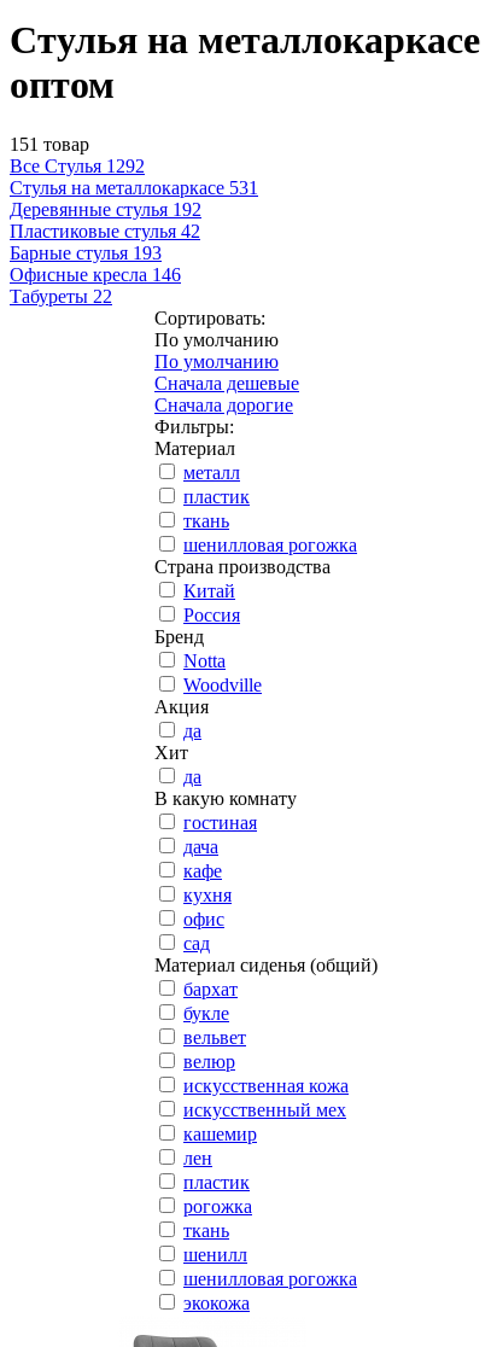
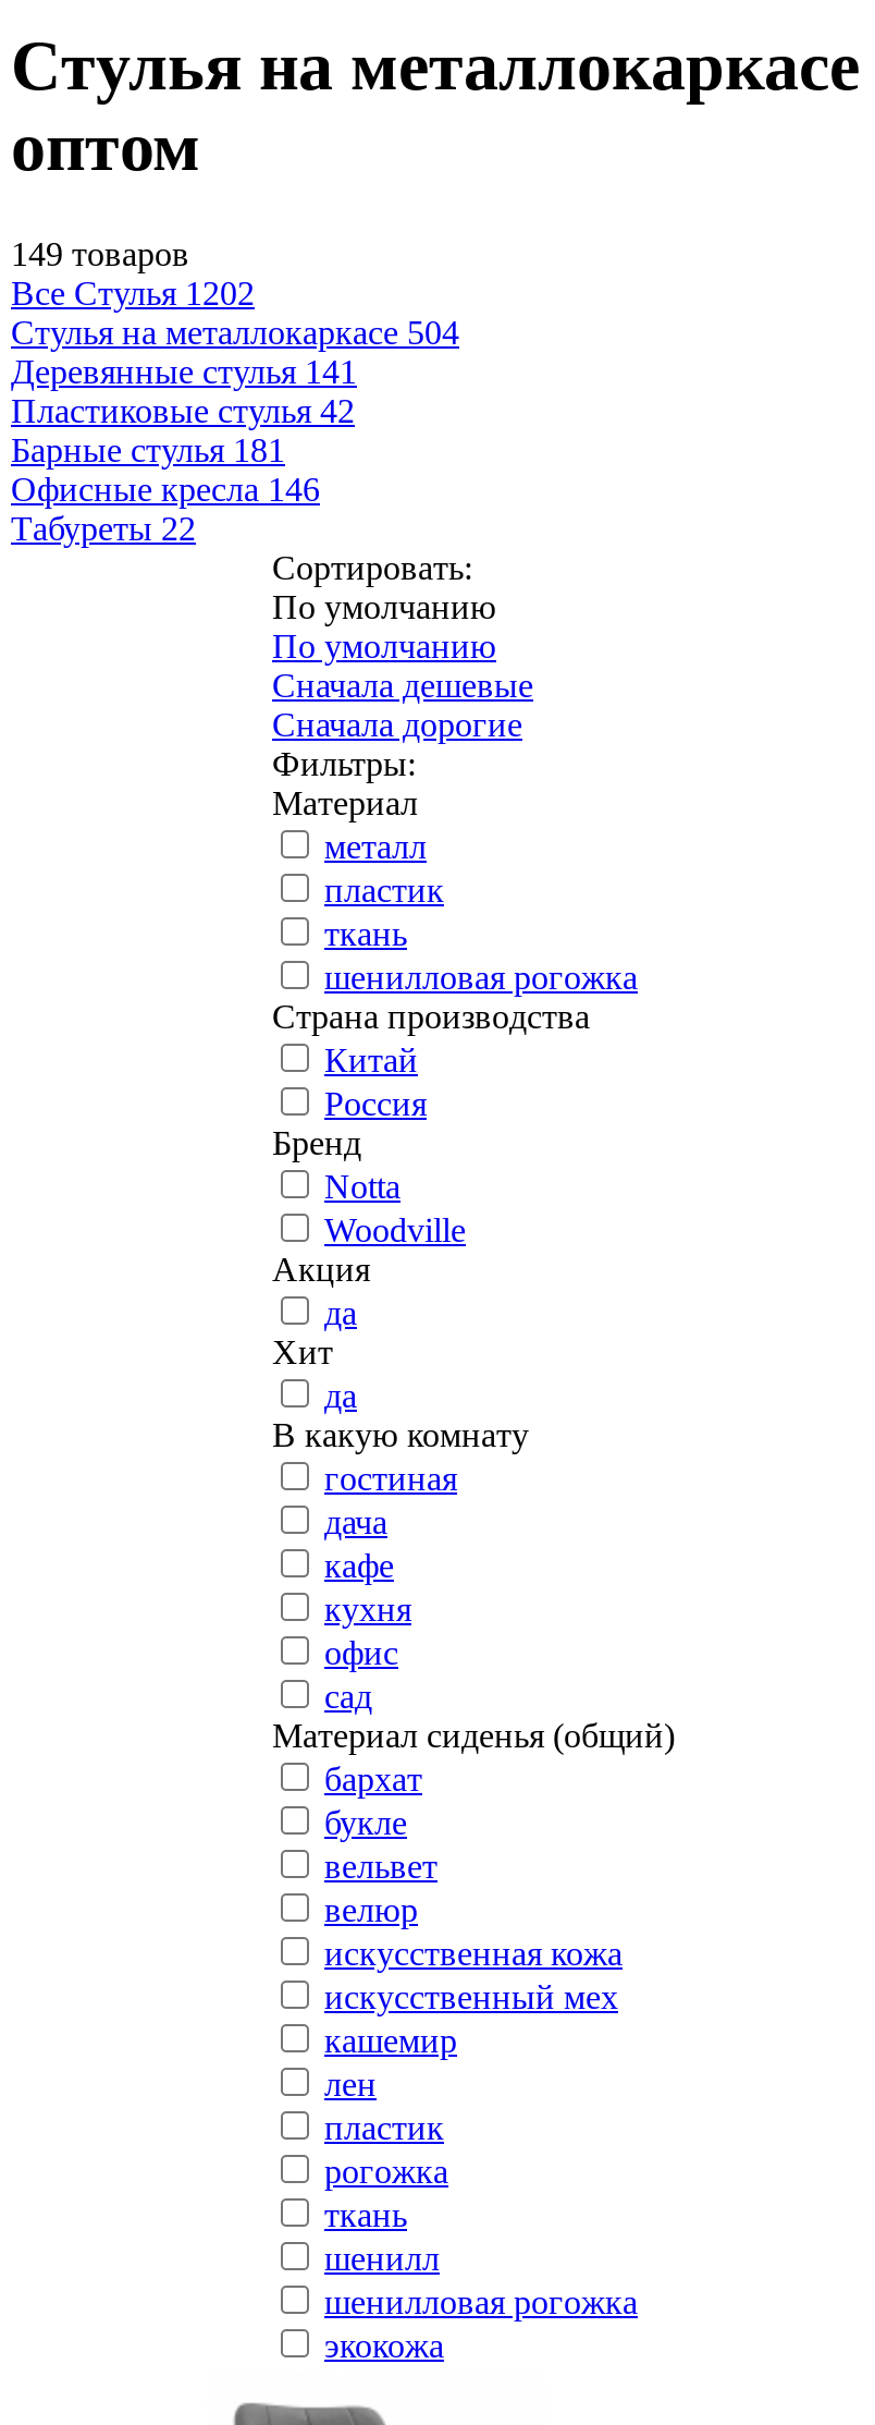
[10,133,258,219] 151 товар | Все Стулья 1292 | Стулья на металлокаркасе 531 | Деревянные стулья 192 -> [11,234,459,389] 149 товаров | Все Стулья 1202 | Стулья на металлокаркасе 504 | Деревянные стулья 141
[10,242,162,263] Барные стулья 193 -> [11,430,285,467] Барные стулья 181

